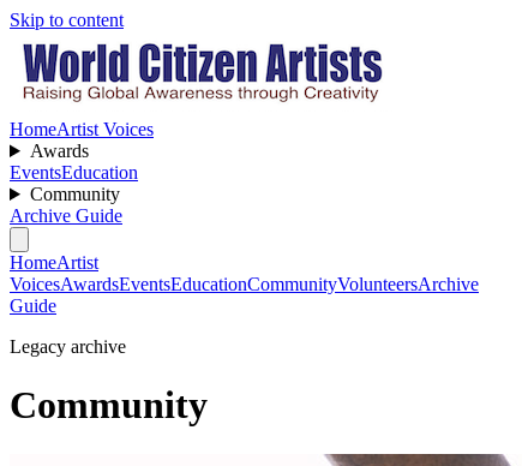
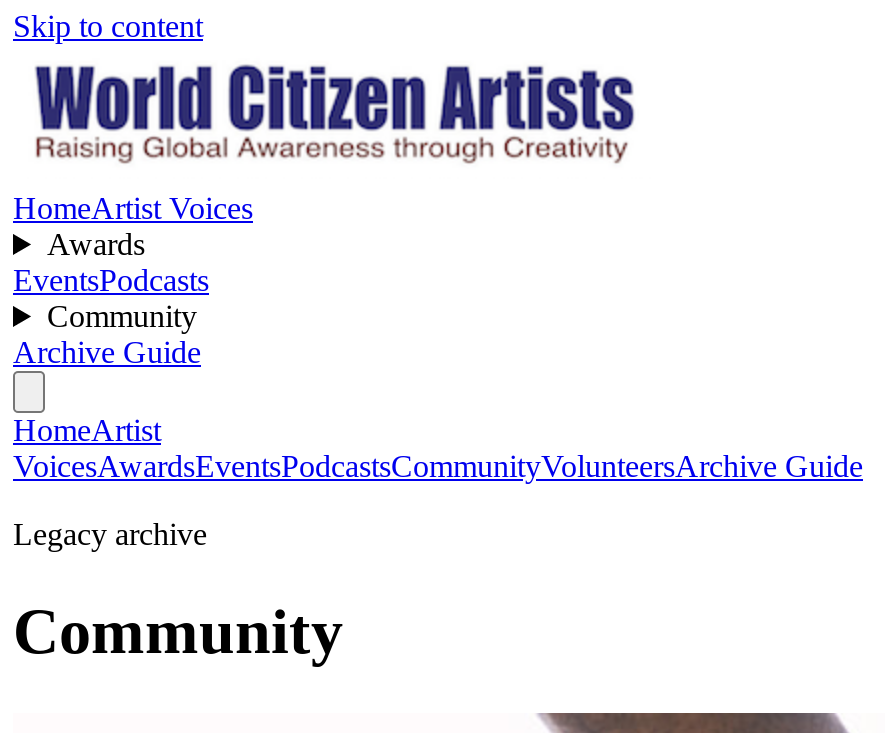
[10,162,138,183] EventsEducation -> [13,263,209,297] EventsPodcasts
[10,274,479,316] VoicesAwardsEventsEducationCommunityVolunteersArchive | Guide -> [13,449,863,483] VoicesAwardsEventsPodcastsCommunityVolunteersArchive Guide

